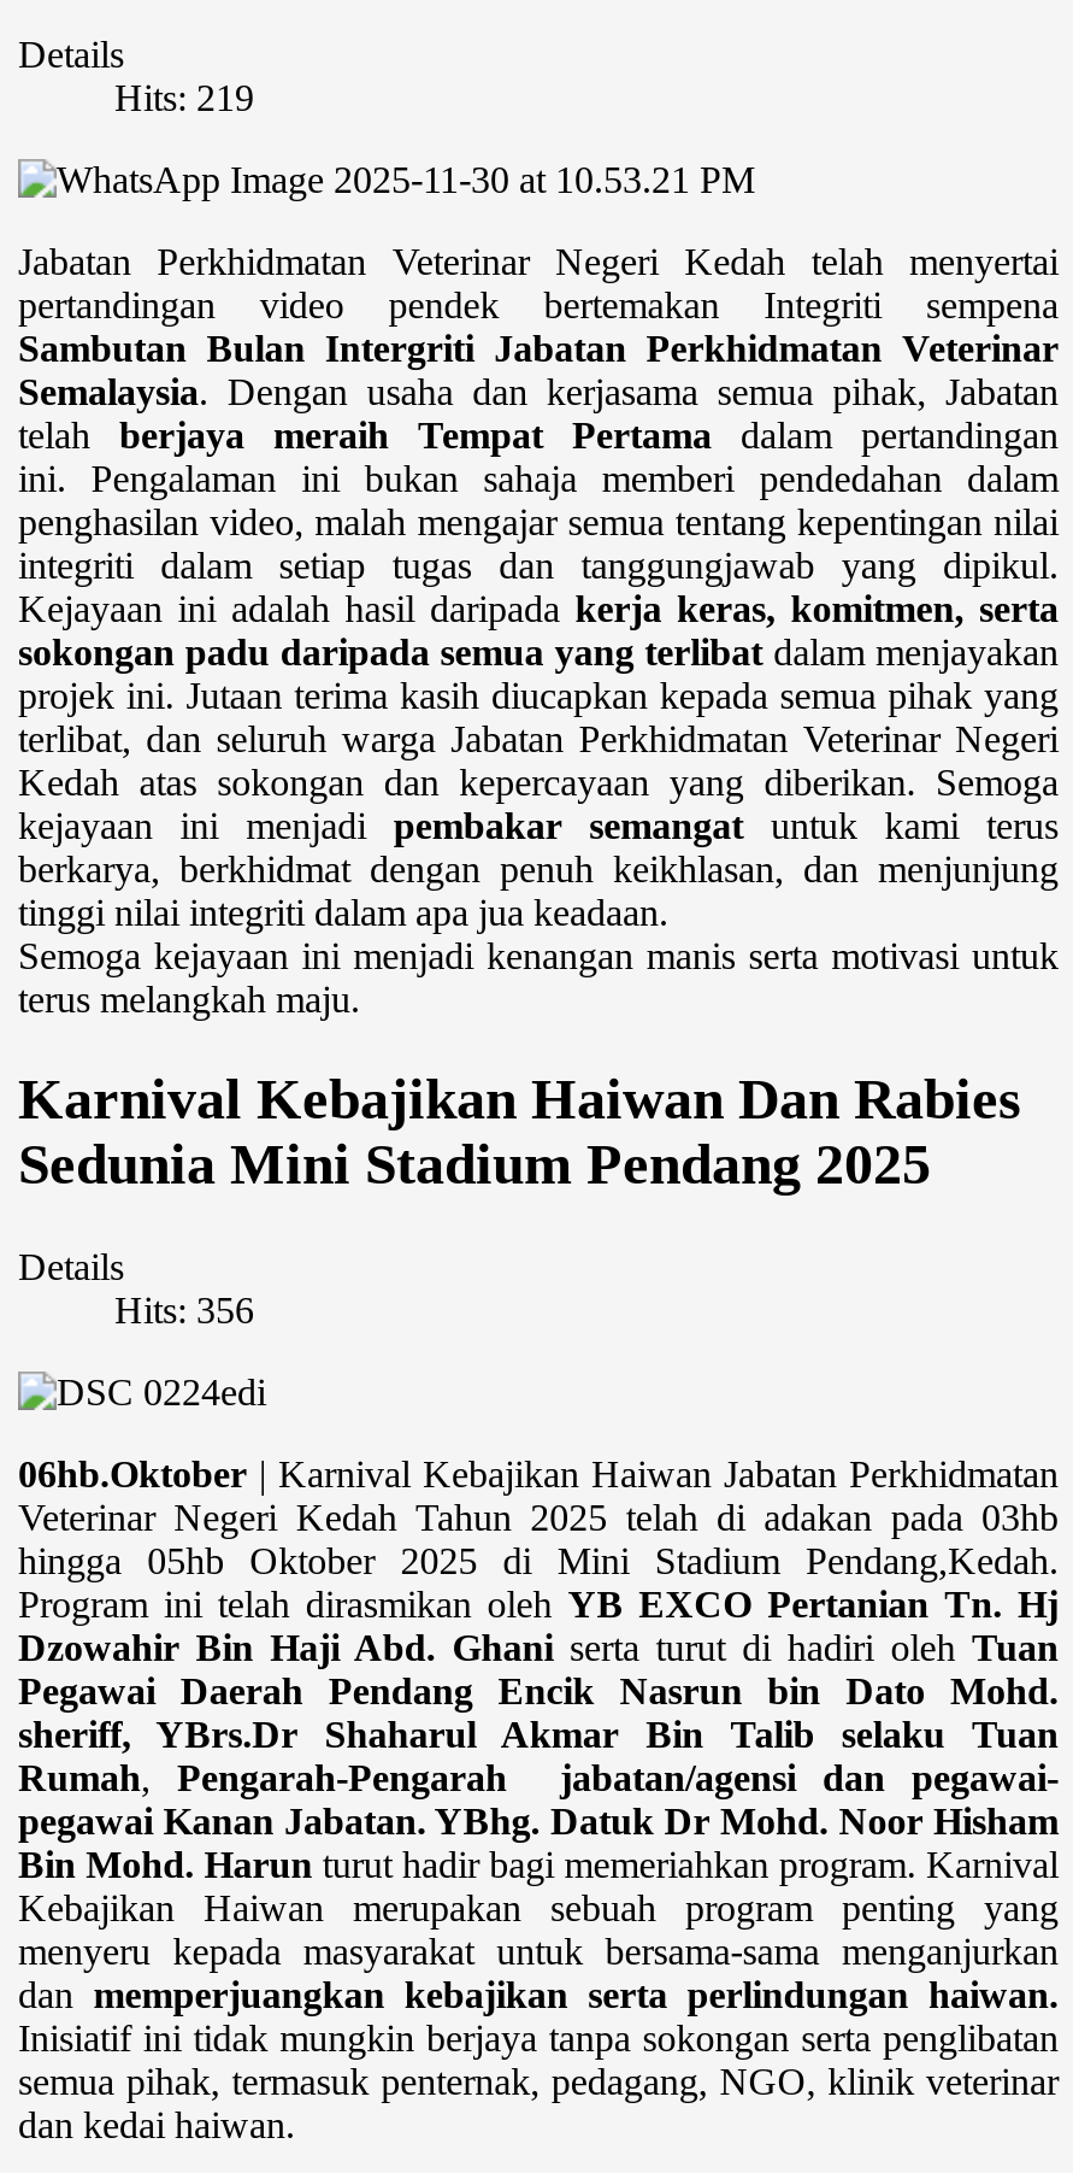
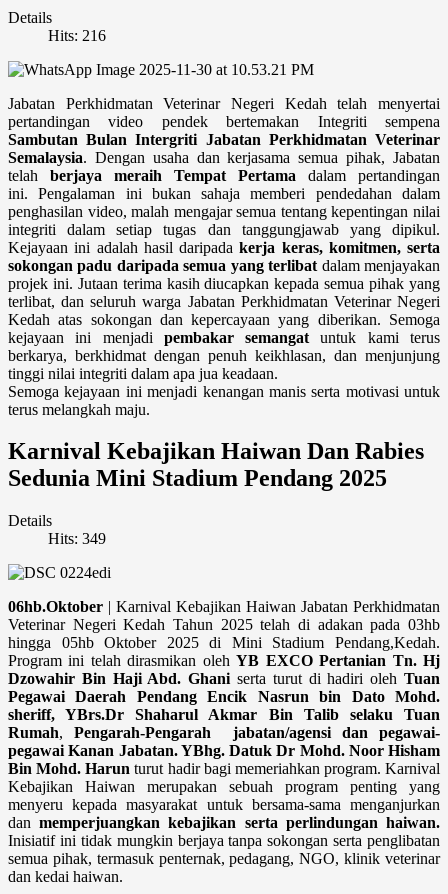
[114,76,254,117] Hits: 219 -> [48,27,106,44] Hits: 216
[114,1291,254,1332] Hits: 356 -> [48,530,106,547] Hits: 349

